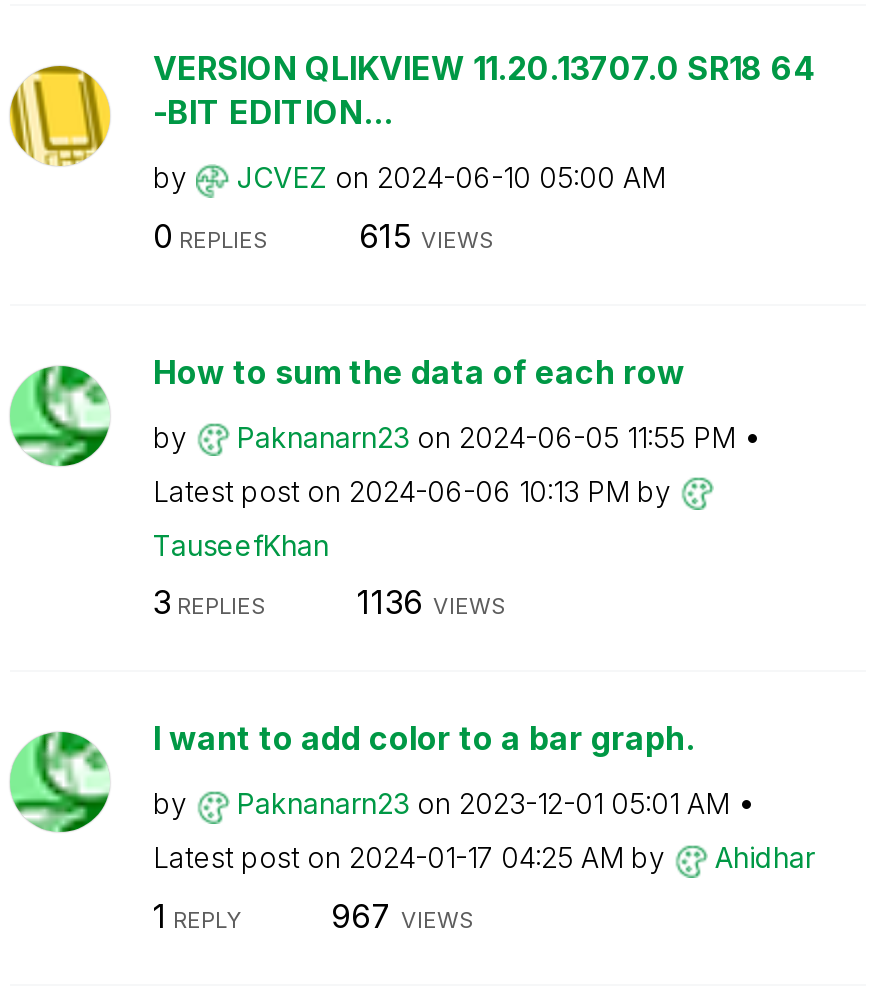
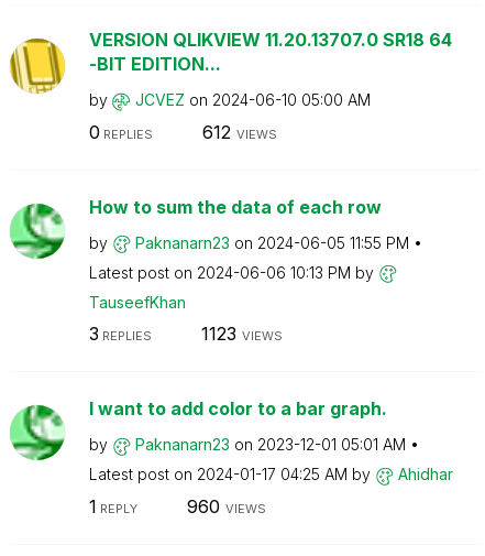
[359,215,495,255] 615 VIEWS -> [202,121,277,143] 612 VIEWS
[357,582,507,622] 1136 VIEWS -> [201,323,282,345] 1123 VIEWS
[331,895,475,935] 967 VIEWS -> [186,495,266,517] 960 VIEWS

